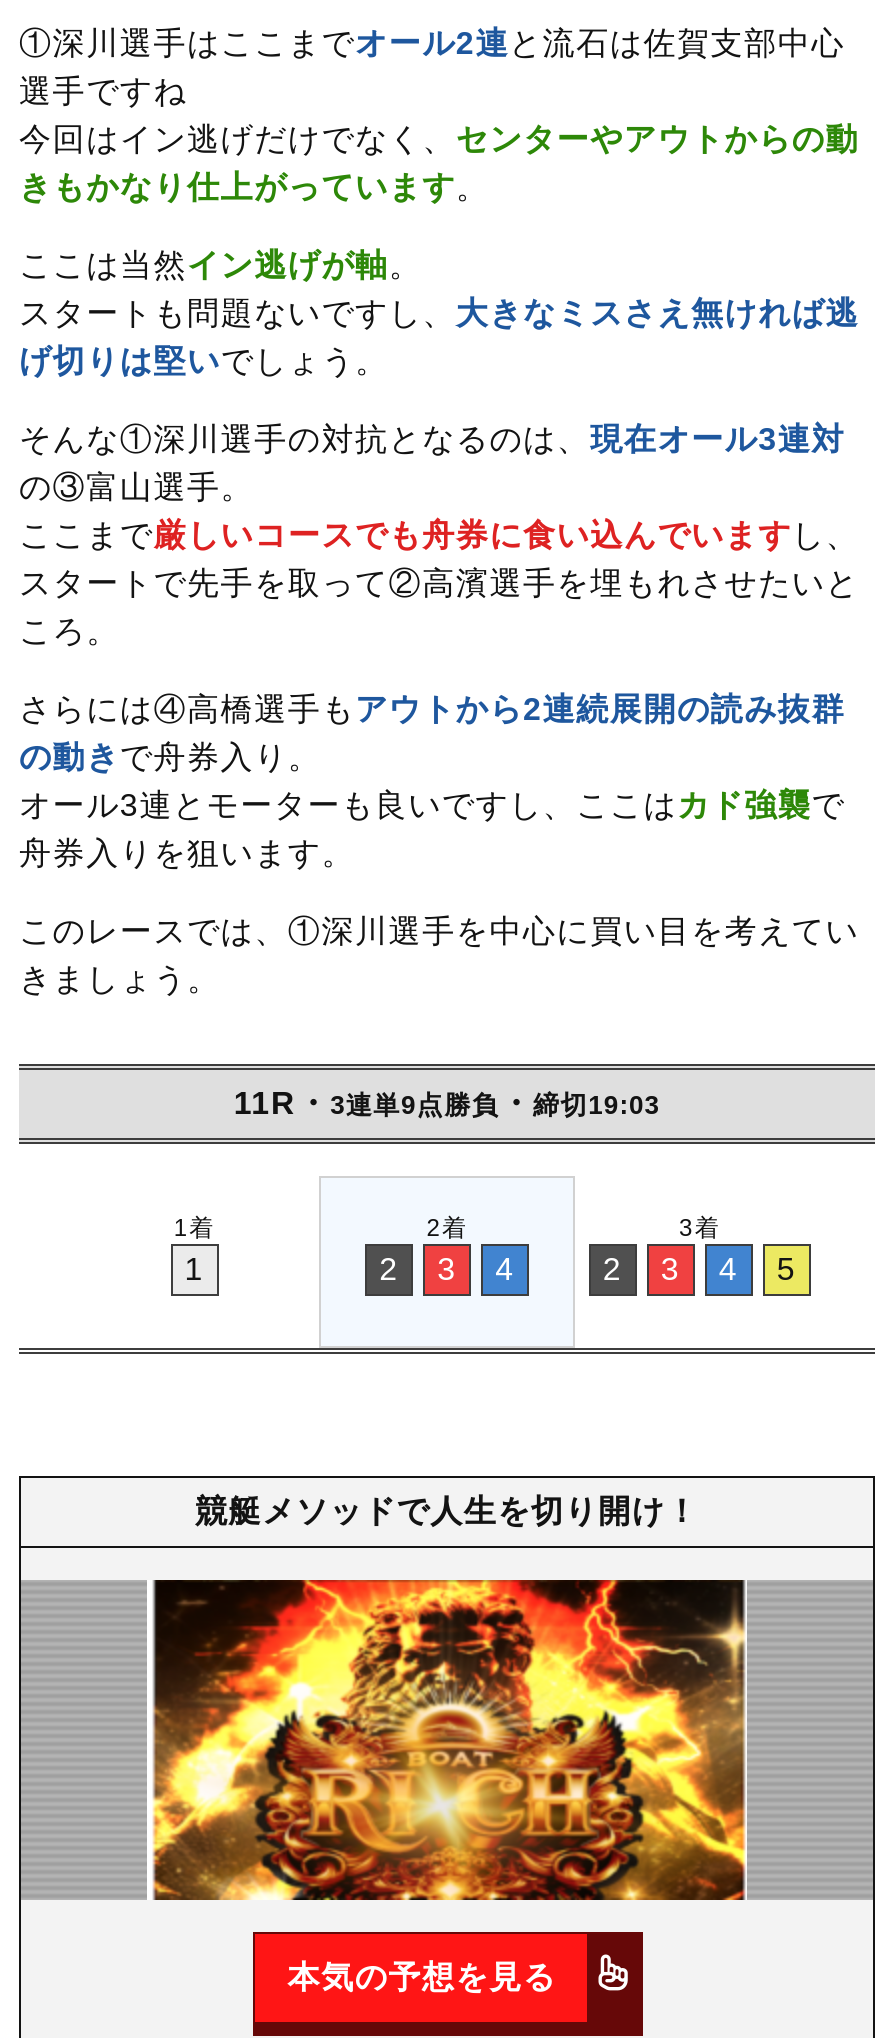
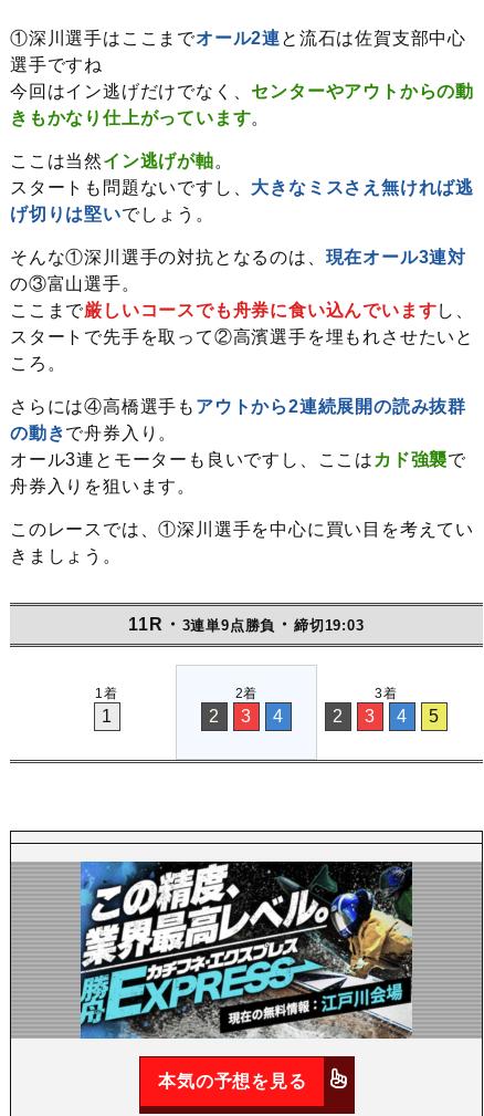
[195,1494,699,1528] 競艇メソッドで人生を切り開け！ -> none
[145,1578,749,1902] [image] -> [80,861,413,1040] [image]

